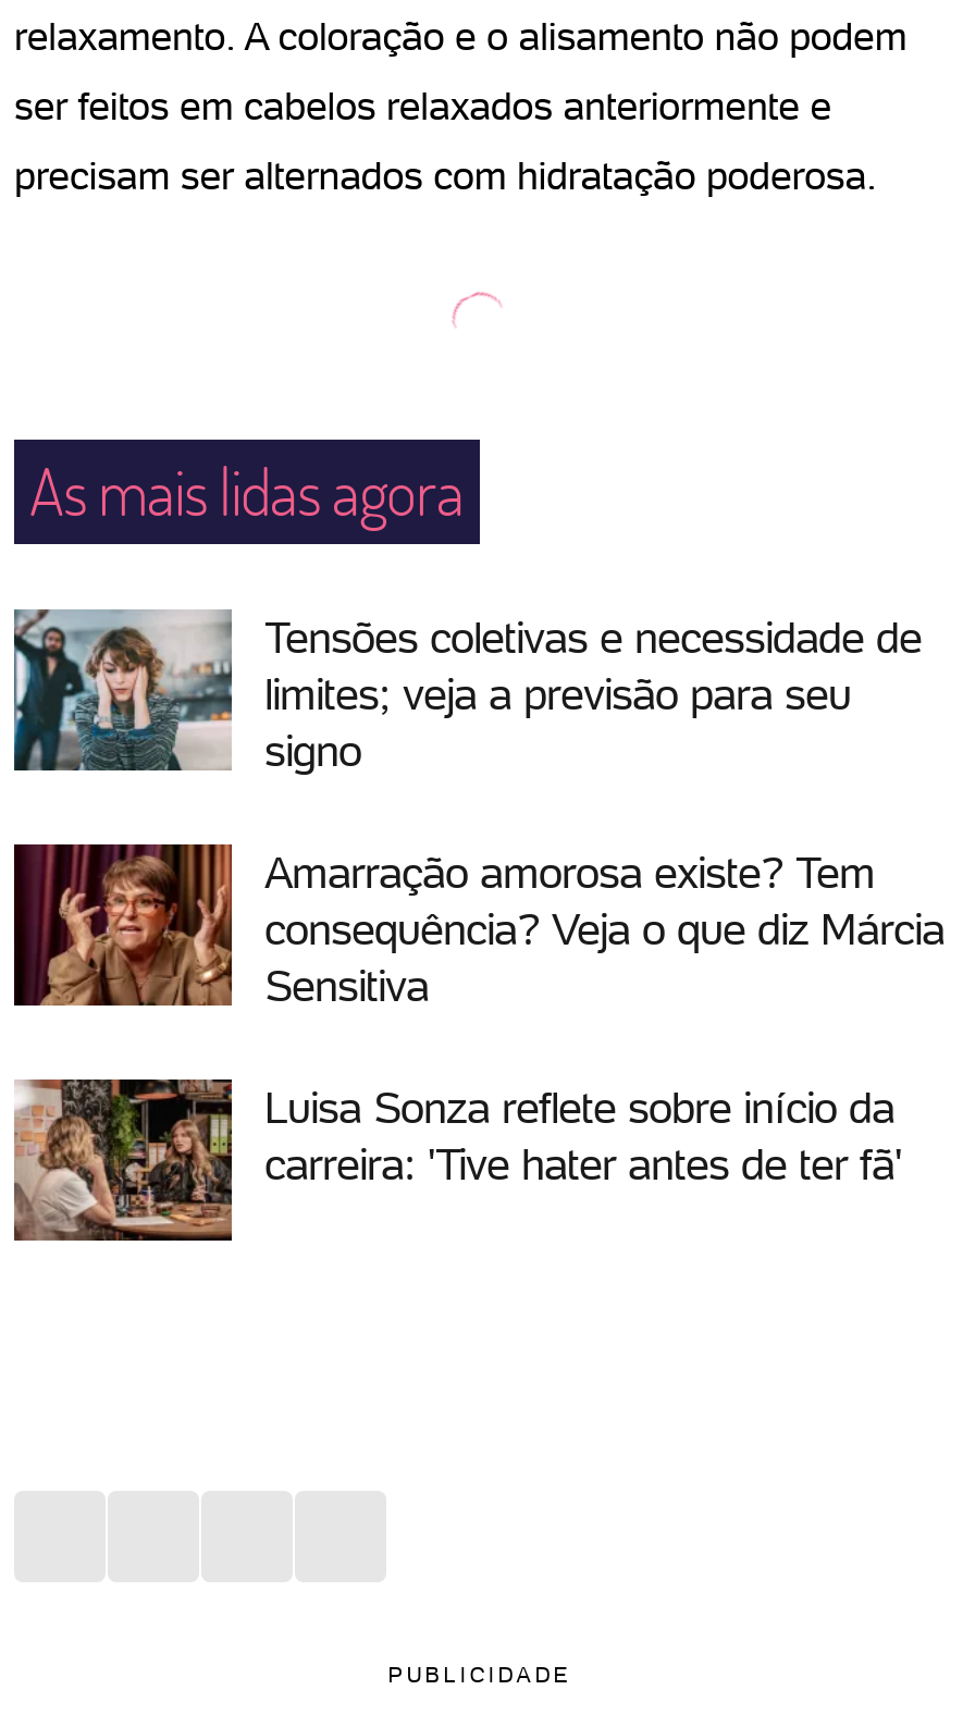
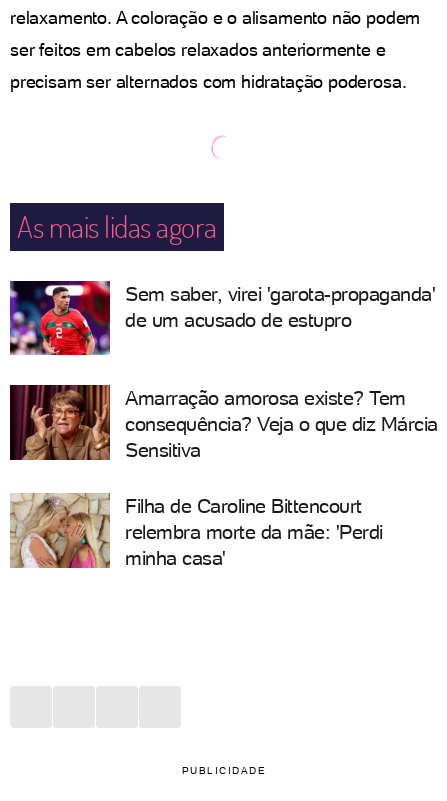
[12,607,922,776] [image] | Tensões coletivas e necessidade de | limites; veja a previsão para seu | signo -> [9,280,435,356] [image] | Sem saber, virei 'garota-propaganda' | de um acusado de estupro
[14,1077,902,1243] [image] | Luisa Sonza reflete sobre início da | carreira: 'Tive hater antes de ter fã' -> [10,492,382,570] [image] | Filha de Caroline Bittencourt | relembra morte da mãe: 'Perdi | minha casa'

